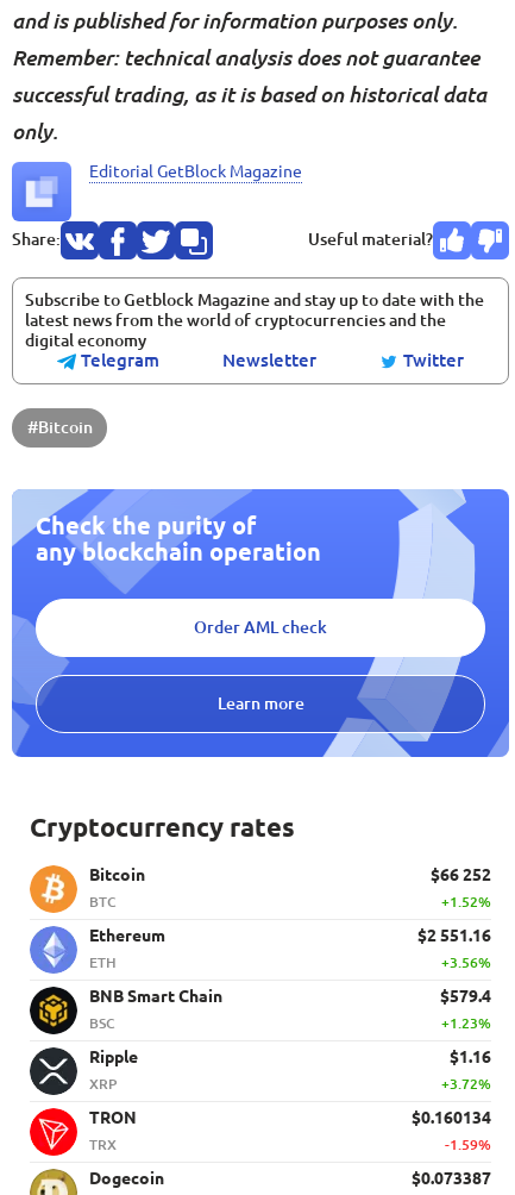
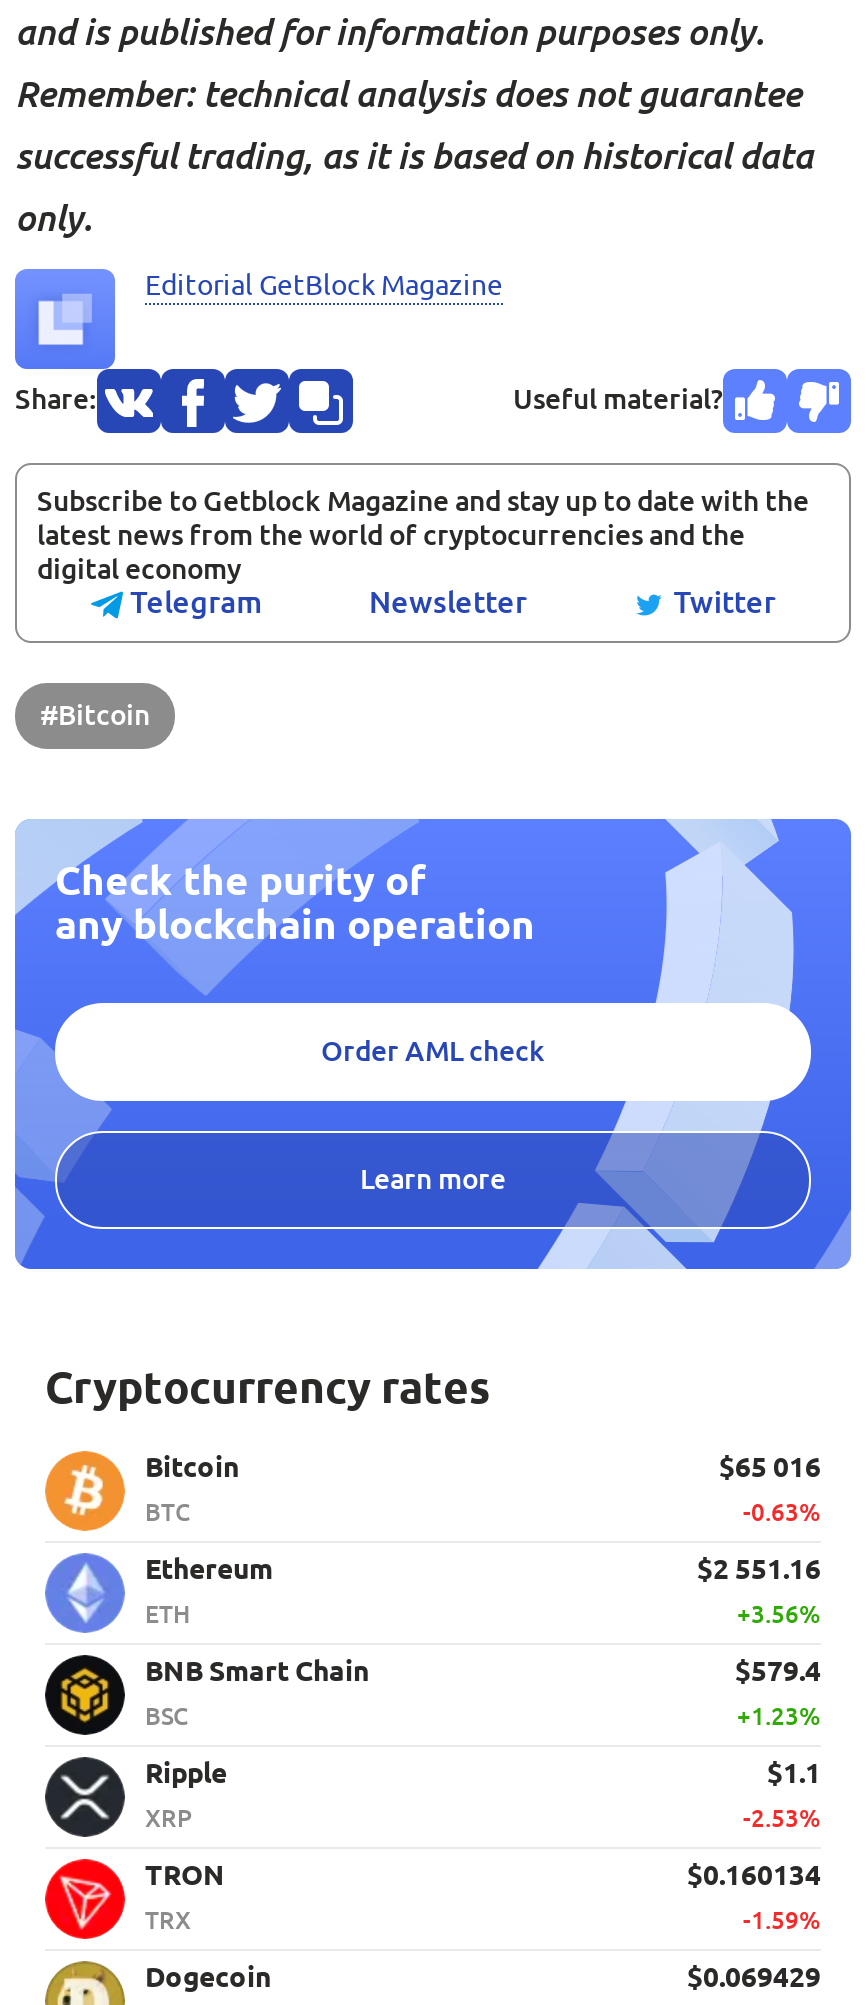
[431,865,491,884] $66 252 -> [719,1451,821,1483] $65 016
[441,894,491,910] +1.52% -> [743,1500,821,1526] -0.63%
[450,1047,491,1066] $1.16 -> [767,1757,821,1789] $1.1
[441,1076,491,1092] +3.72% -> [743,1806,821,1832] -2.53%
[412,1169,491,1188] $0.073387 -> [687,1961,821,1993] $0.069429

